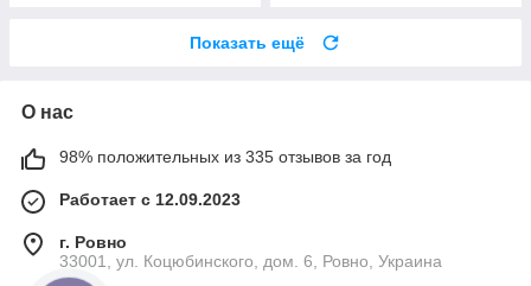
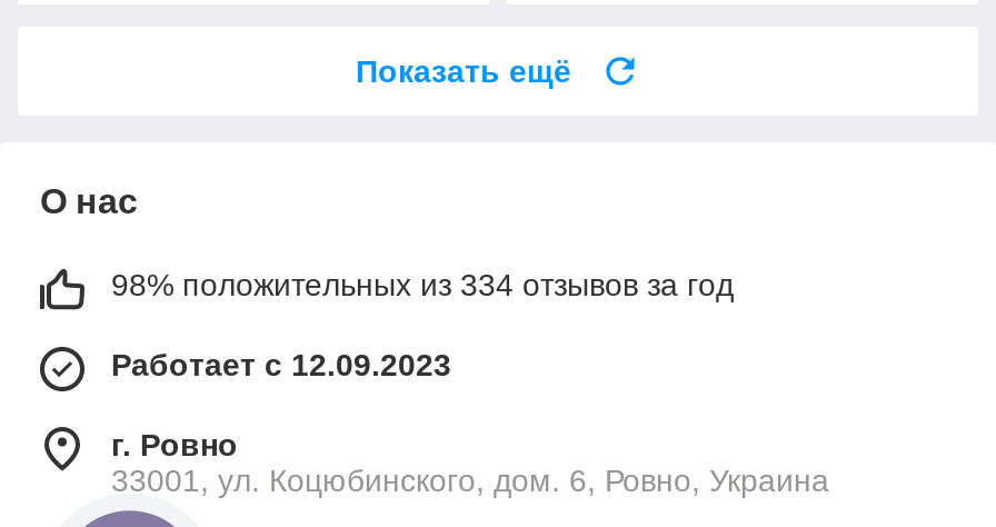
[59,147,391,166] 98% положительных из 335 отзывов за год -> [111,266,734,302] 98% положительных из 334 отзывов за год

